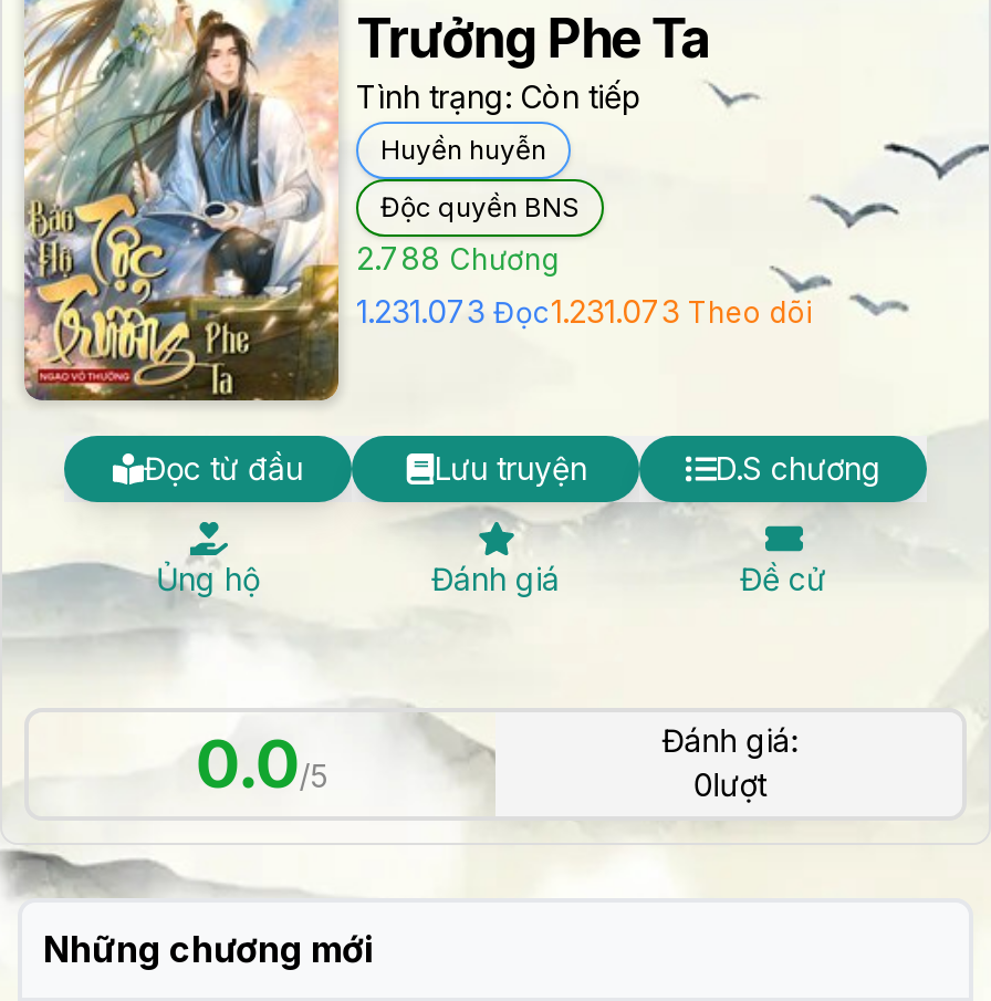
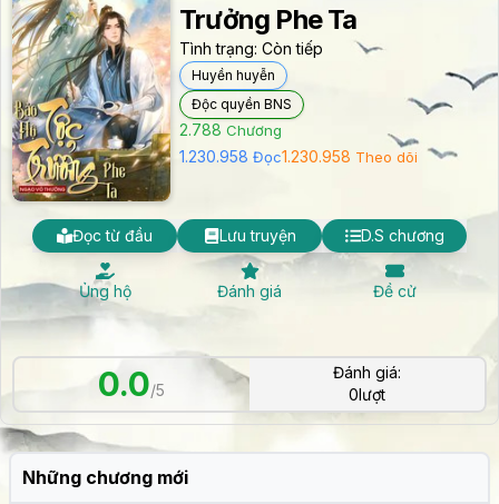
[356,291,812,329] 1.231.073 Đọc1.231.073 Theo dõi -> [179,146,418,165] 1.230.958 Đọc1.230.958 Theo dõi

